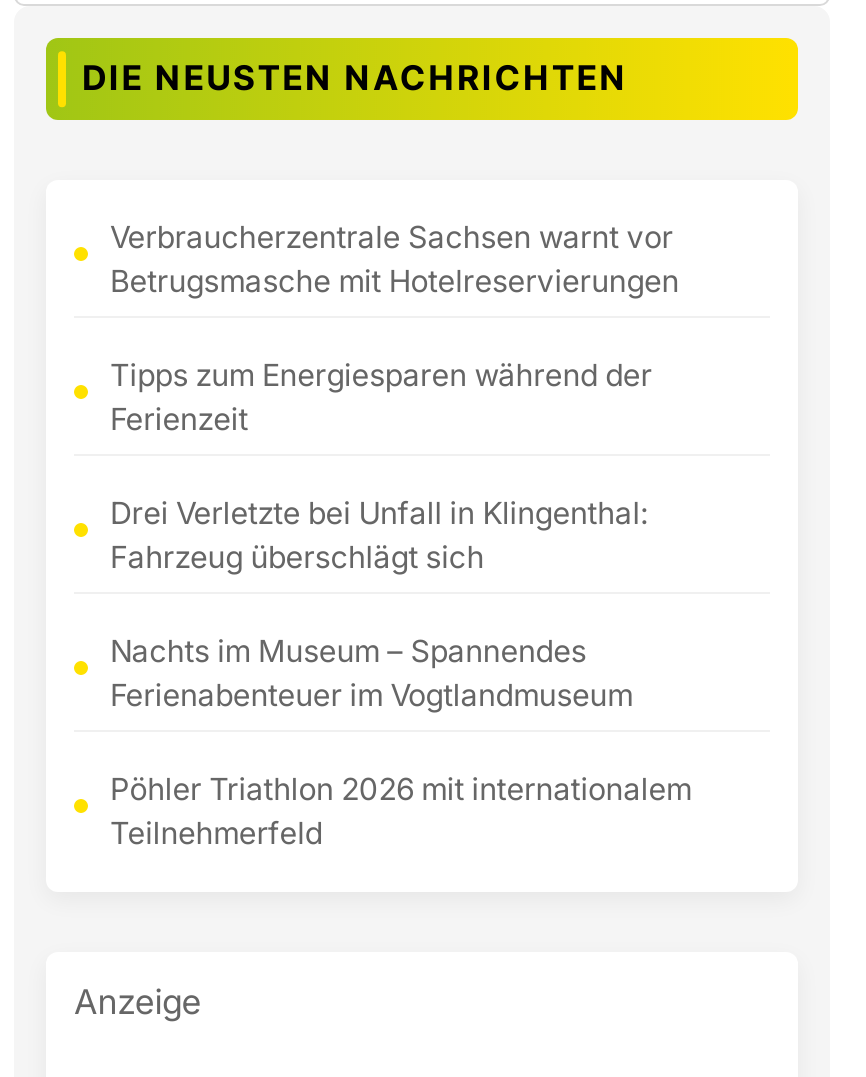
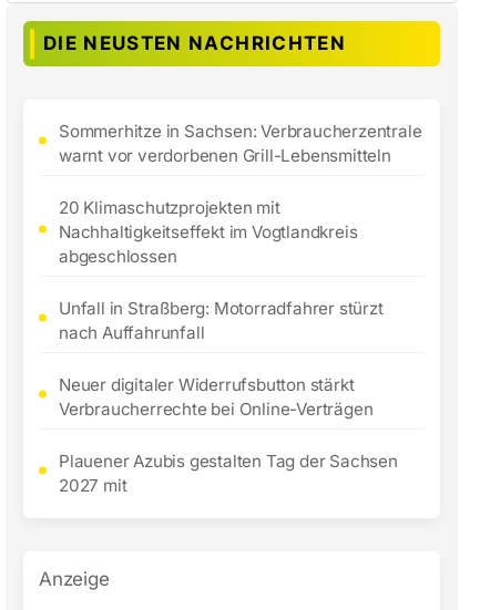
[110,218,679,300] Verbraucherzentrale Sachsen warnt vor | Betrugsmasche mit Hotelreservierungen -> [59,121,422,166] Sommerhitze in Sachsen: Verbraucherzentrale | warnt vor verdorbenen Grill-Lebensmitteln
[110,356,652,438] Tipps zum Energiesparen während der | Ferienzeit -> [59,197,357,267] 20 Klimaschutzprojekten mit | Nachhaltigkeitseffekt im Vogtlandkreis | abgeschlossen
[110,494,648,576] Drei Verletzte bei Unfall in Klingenthal: | Fahrzeug überschlägt sich -> [59,298,383,343] Unfall in Straßberg: Motorradfahrer stürzt | nach Auffahrunfall
[110,632,633,714] Nachts im Museum – Spannendes | Ferienabenteuer im Vogtlandmuseum -> [59,374,373,420] Neuer digitaler Widerrufsbutton stärkt | Verbraucherrechte bei Online-Verträgen
[110,770,692,852] Pöhler Triathlon 2026 mit internationalem | Teilnehmerfeld -> [59,451,398,496] Plauener Azubis gestalten Tag der Sachsen | 2027 mit

